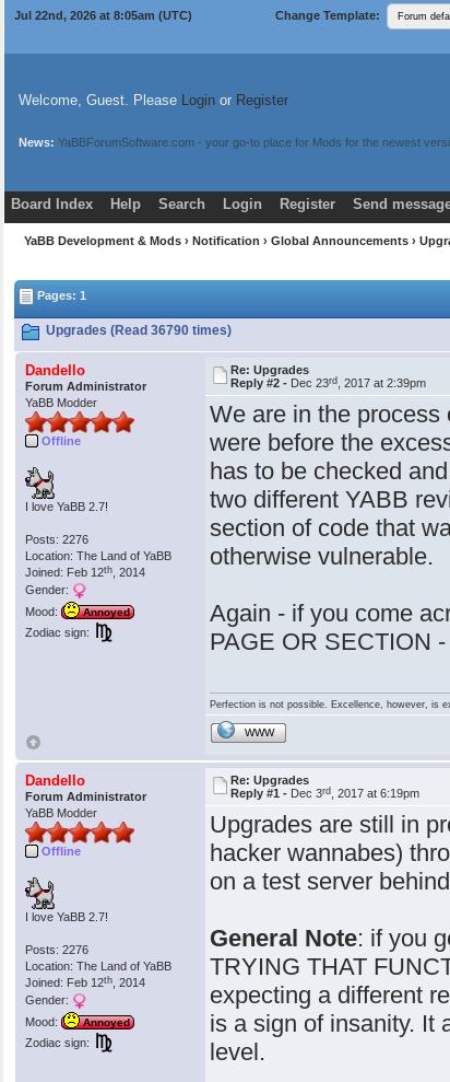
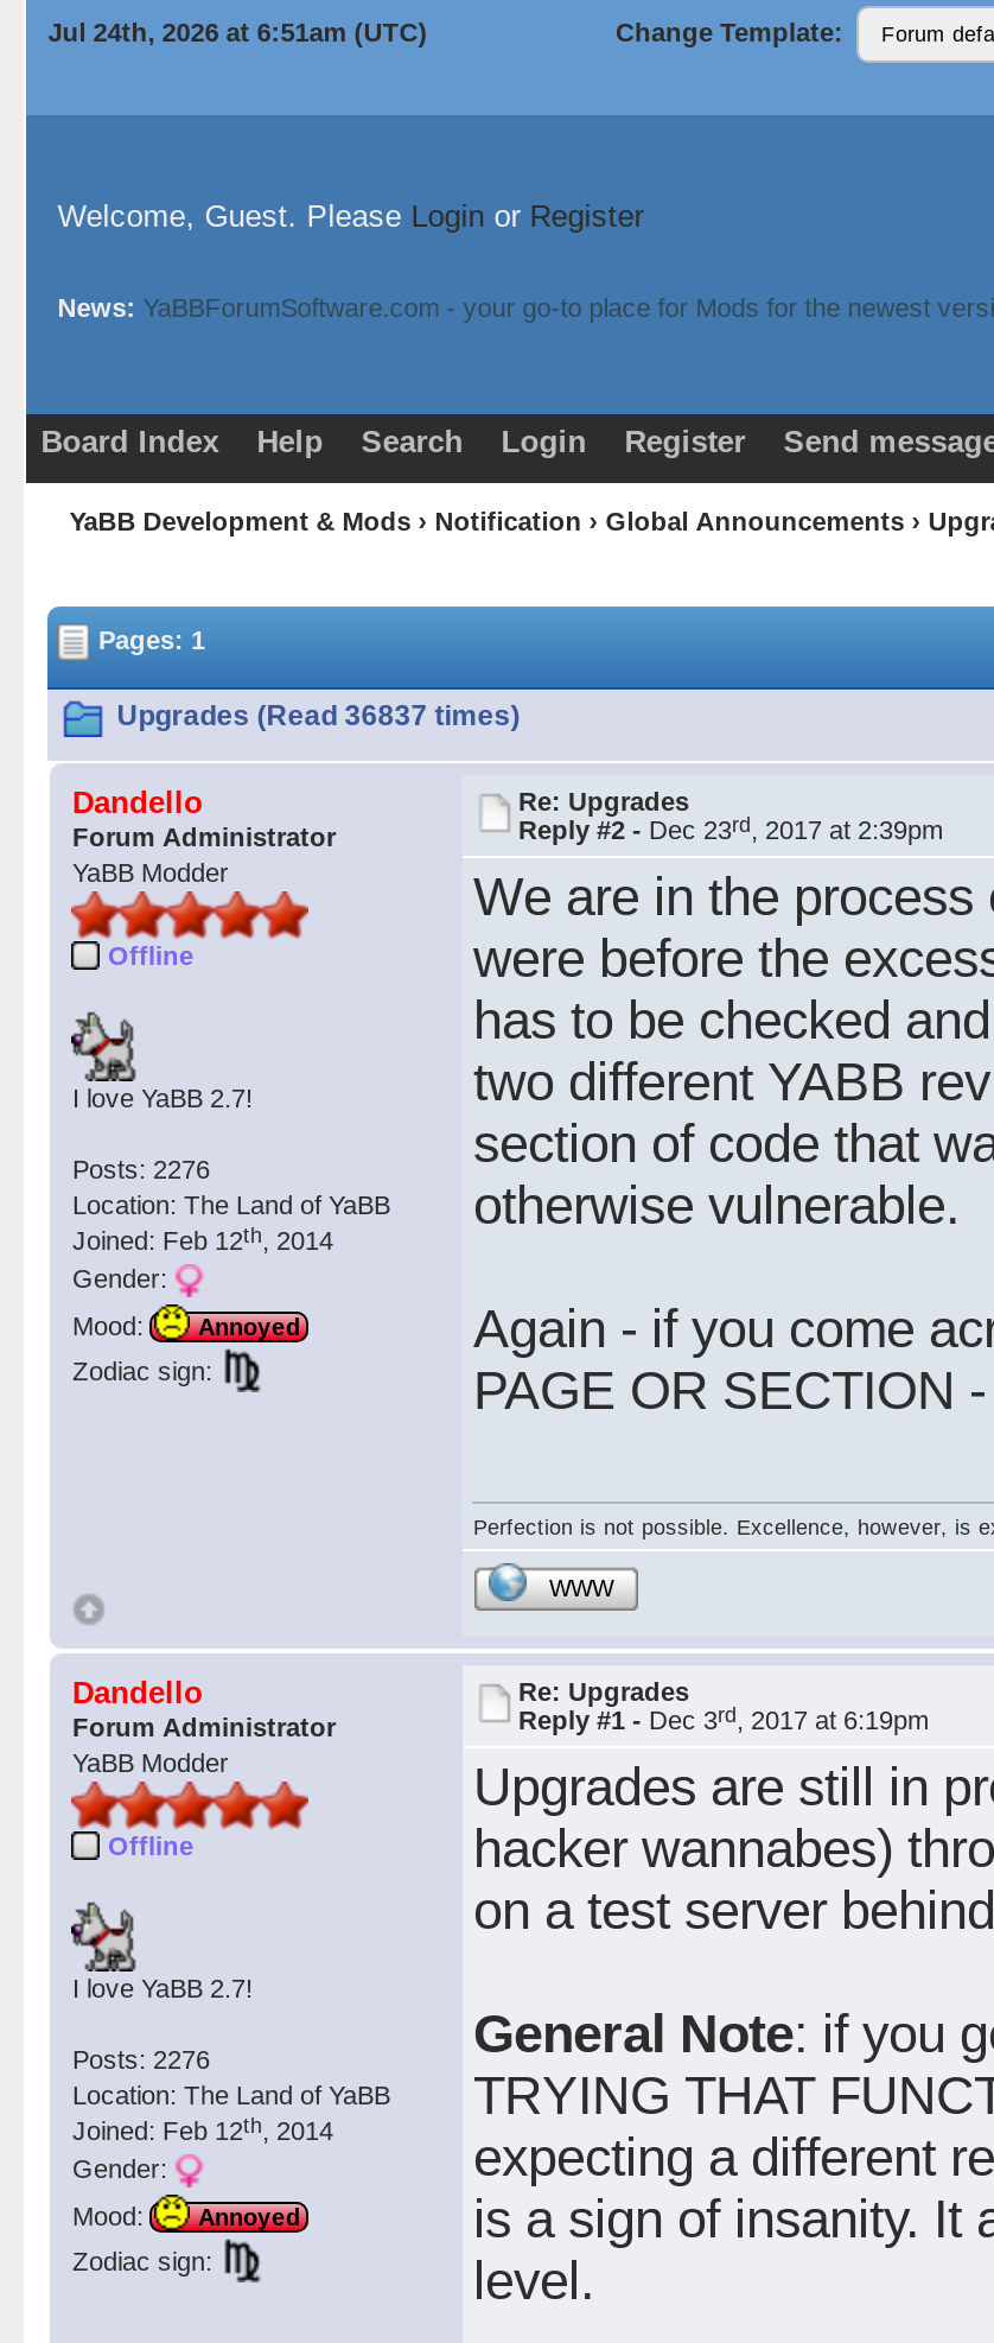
[14,9,192,22] Jul 22nd, 2026 at 8:05am (UTC) -> [48,18,427,46] Jul 24th, 2026 at 6:51am (UTC)
[43,323,232,338] Upgrades (Read 36790 times) -> [110,700,520,733] Upgrades (Read 36837 times)

